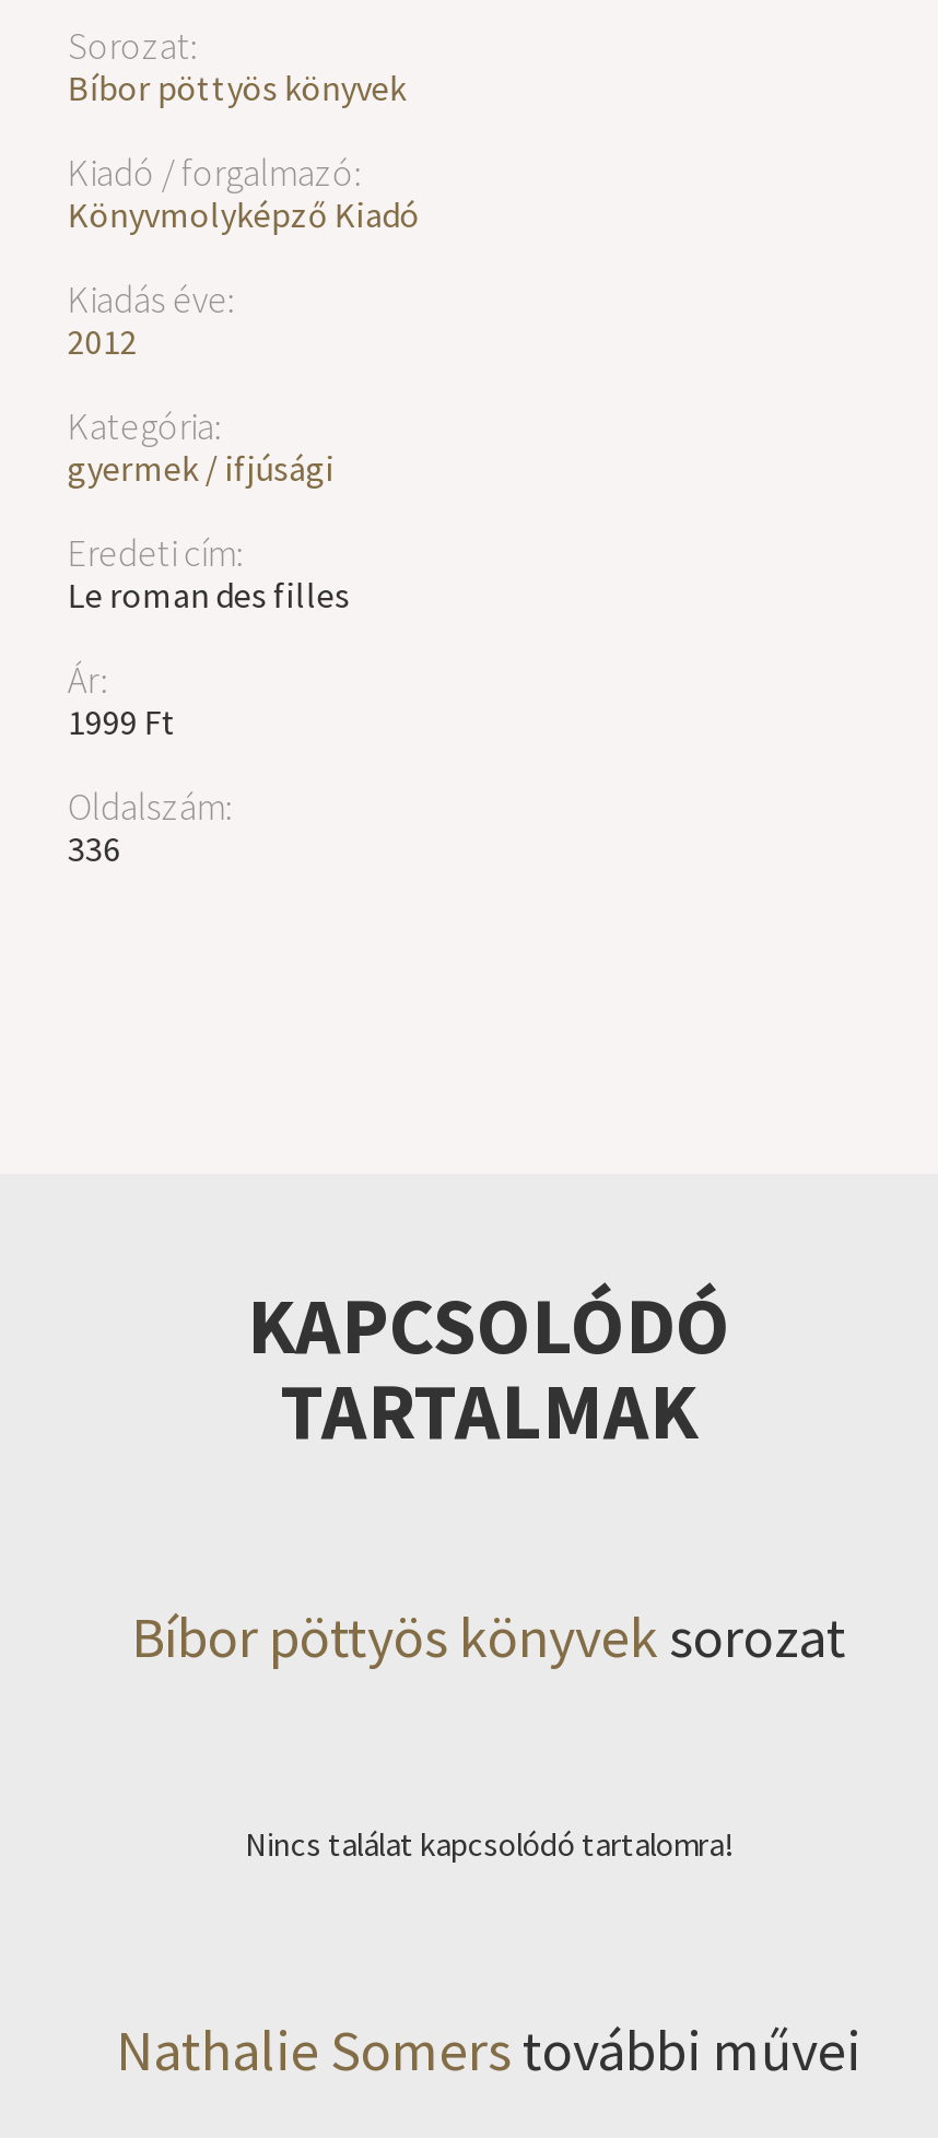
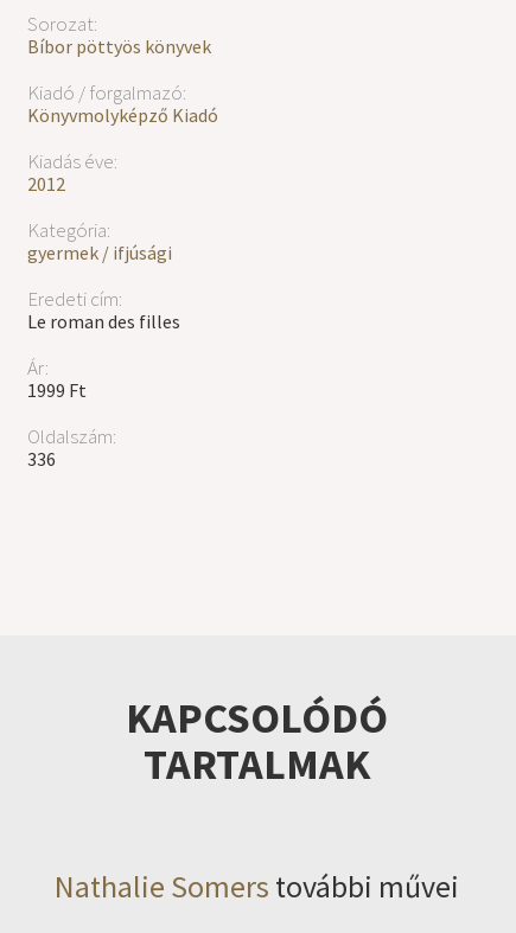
[131,1600,846,1865] Bíbor pöttyös könyvek sorozat | Nincs találat kapcsolódó tartalomra! -> none

